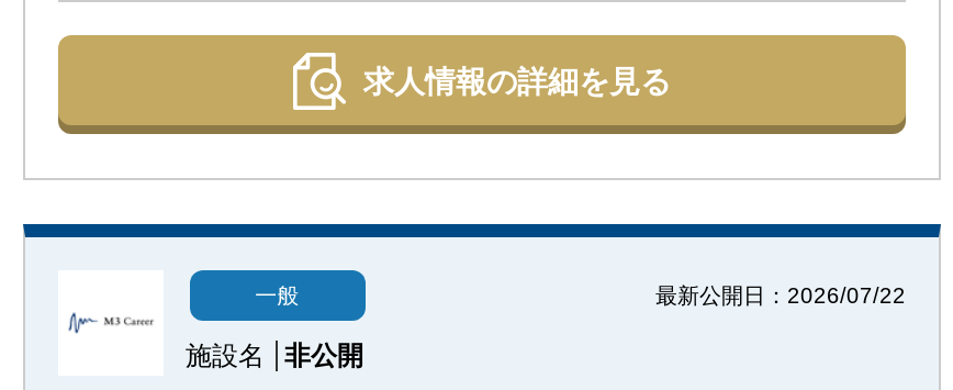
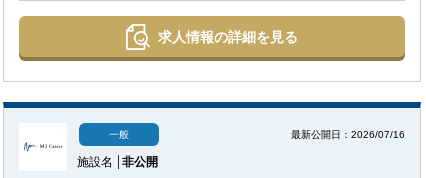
[655,282,906,307] 最新公開日：2026/07/22 -> [291,128,405,139] 最新公開日：2026/07/16

